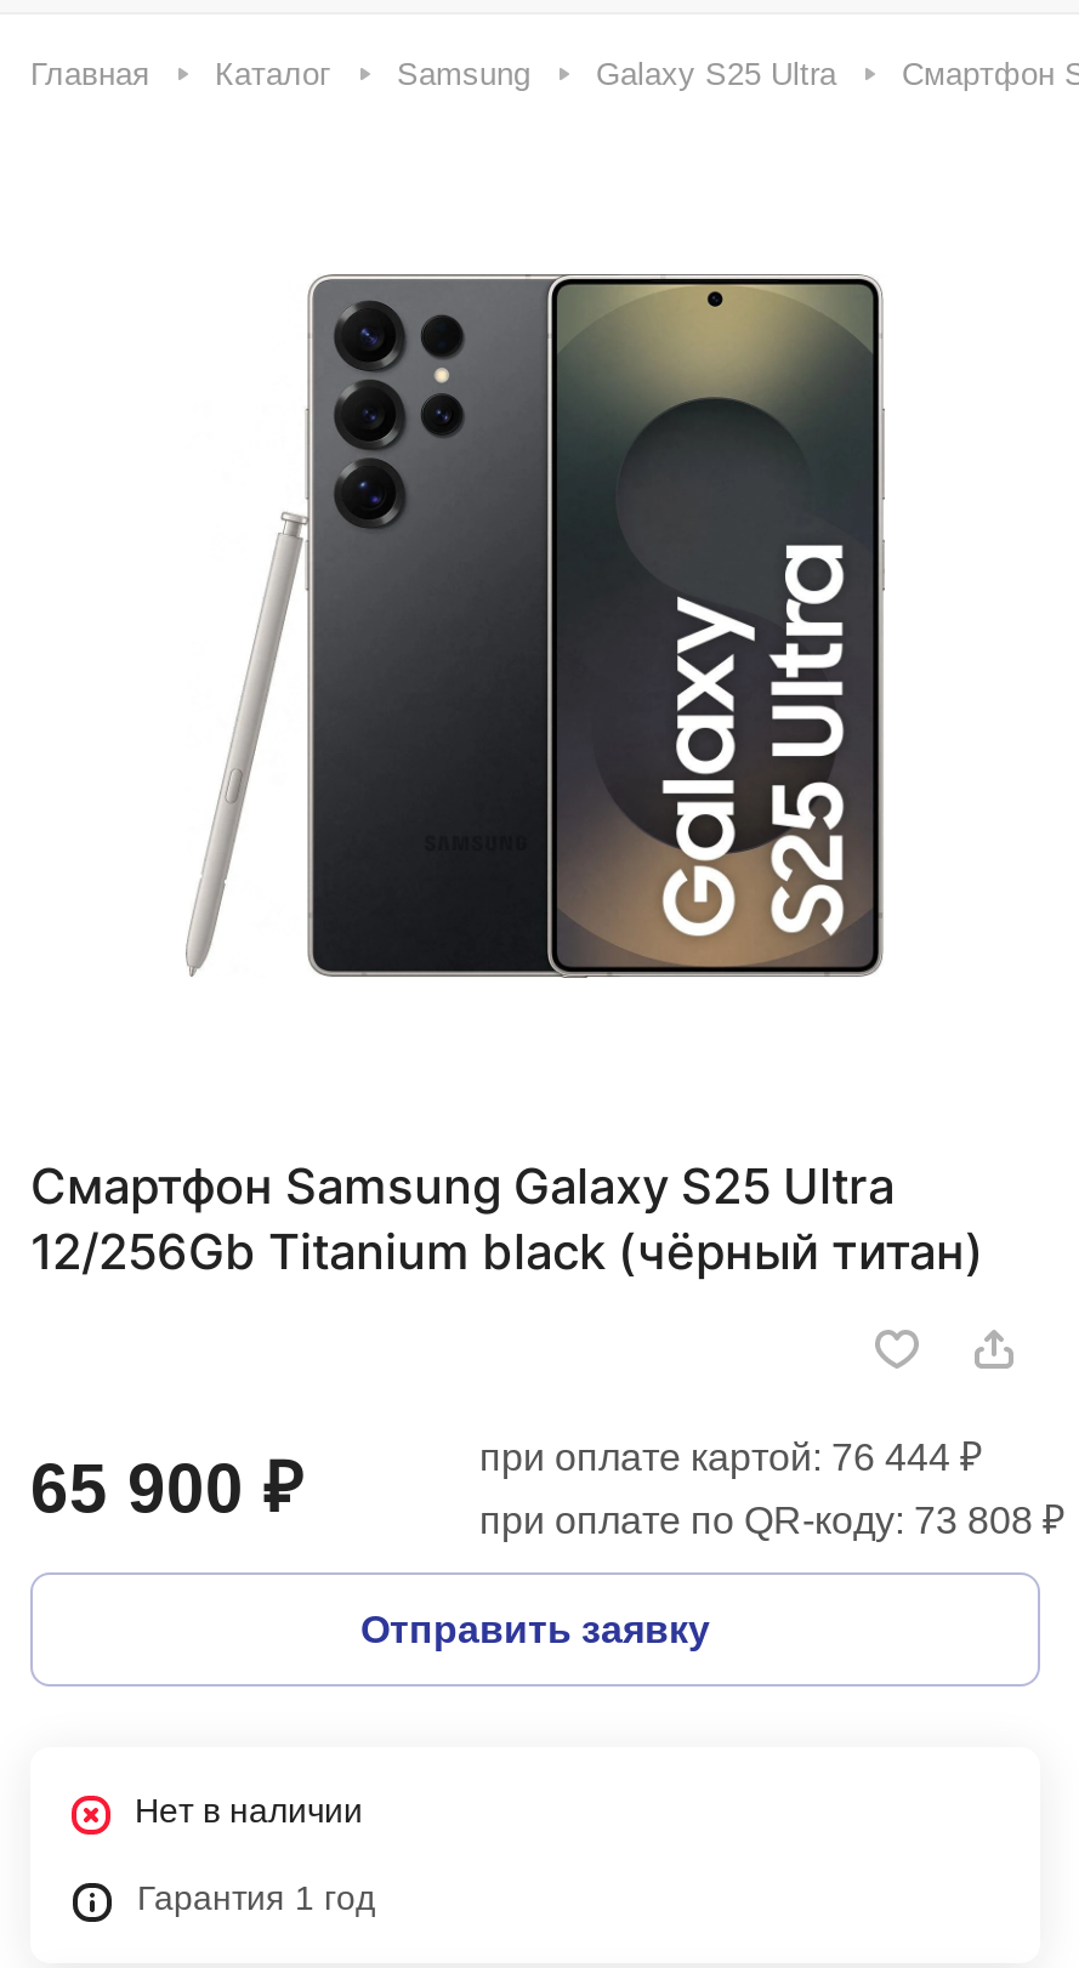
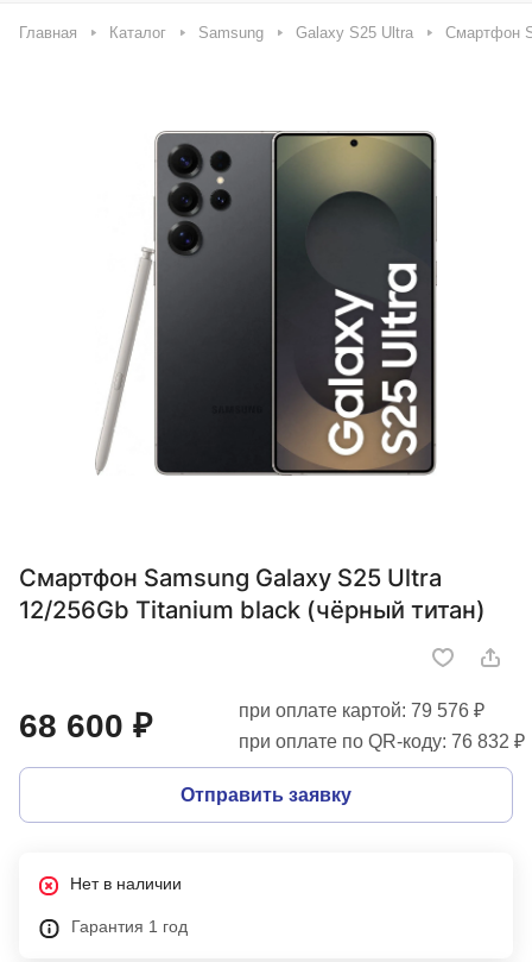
[479,1438,982,1479] при оплате картой: 76 444 ₽ -> [239,701,484,721] при оплате картой: 79 576 ₽
[30,1452,302,1527] 65 900 ₽ -> [19,708,152,745] 68 600 ₽
[479,1501,1064,1542] при оплате по QR-коду: 73 808 ₽ -> [239,732,525,752] при оплате по QR-коду: 76 832 ₽

